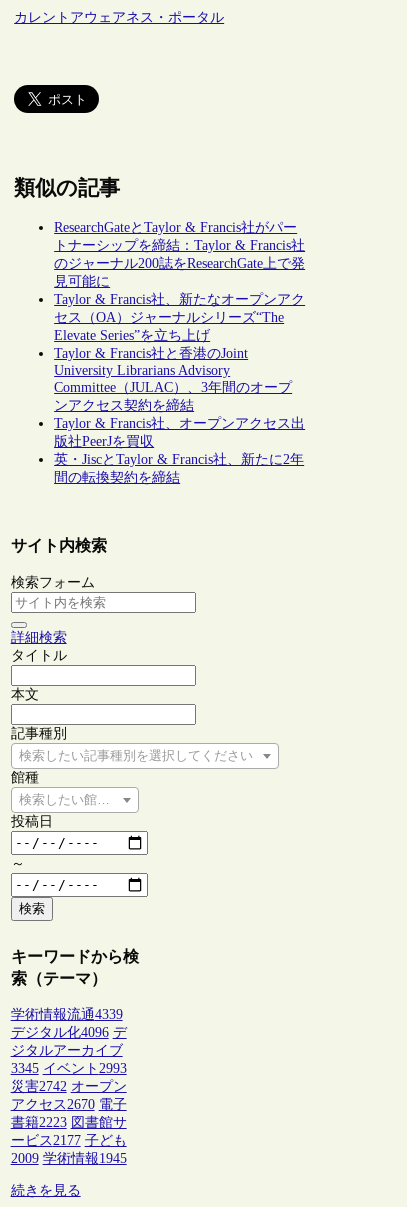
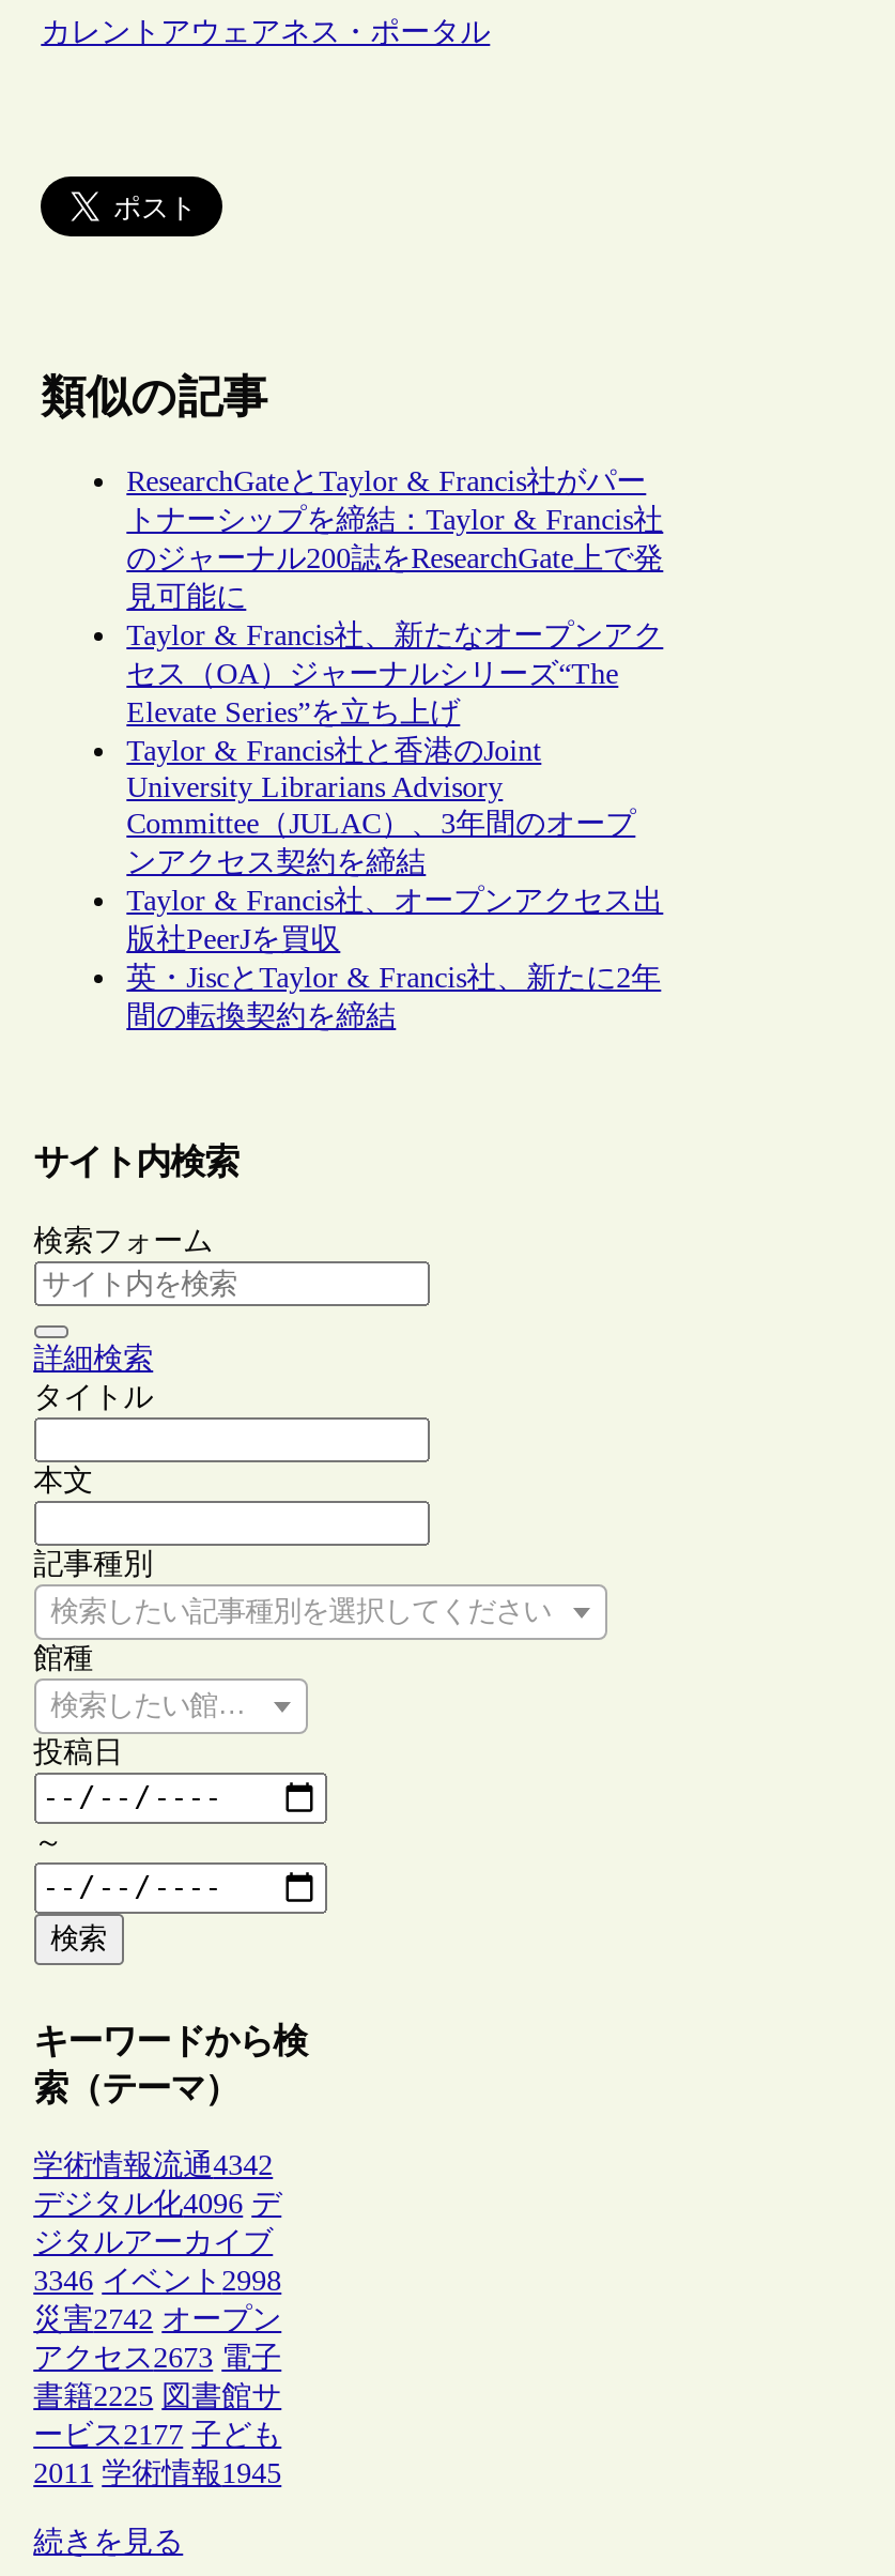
[11,1007,123,1022] 学術情報流通4339 -> [33,2150,273,2182] 学術情報流通4342
[11,1061,127,1076] 3345 イベント2993 -> [33,2265,281,2297] 3346 イベント2998
[11,1097,127,1112] アクセス2670 電子 -> [33,2342,281,2374] アクセス2673 電子
[11,1115,127,1130] 書籍2223 図書館サ -> [33,2381,281,2413] 書籍2225 図書館サ
[11,1151,127,1166] 2009 学術情報1945 -> [33,2458,281,2490] 2011 学術情報1945

